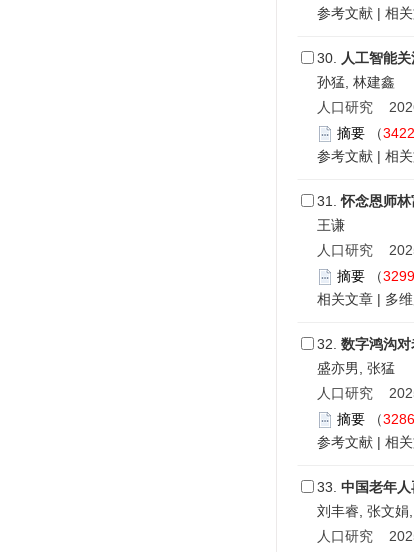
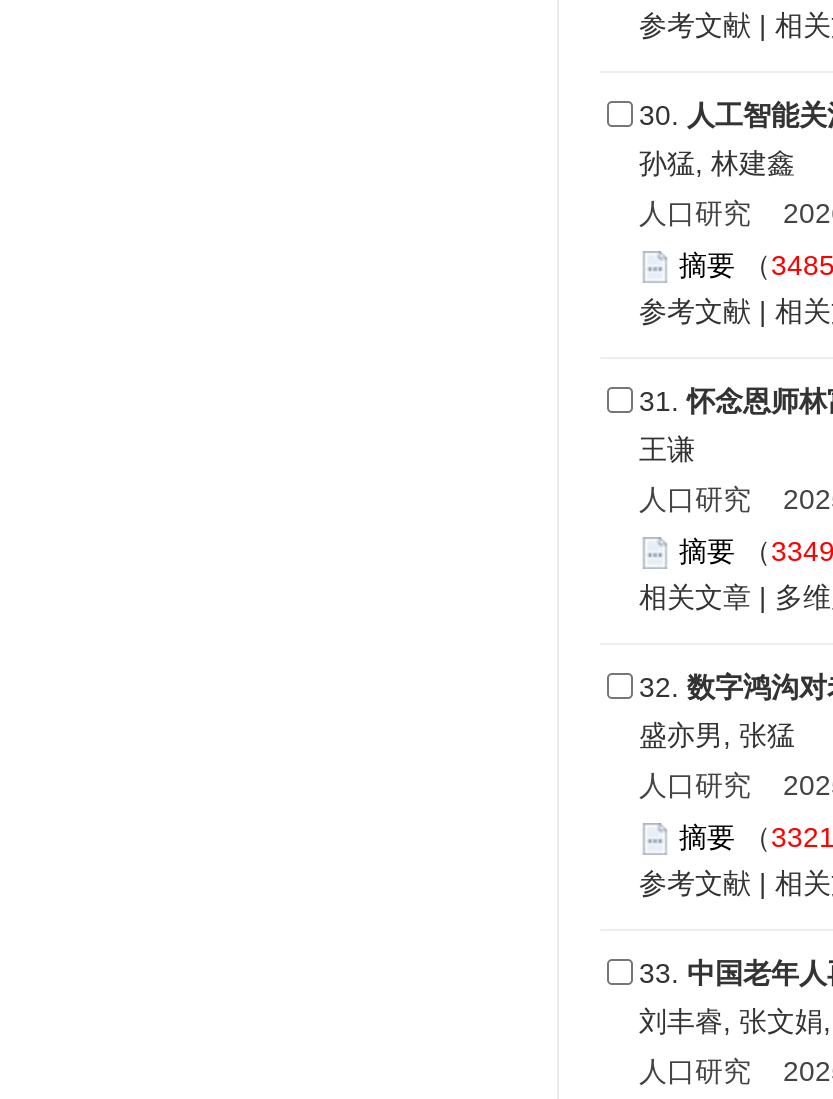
[337,125,414,141] 摘要（3422 -> [679,249,833,281] 摘要（3485
[337,268,414,284] 摘要（3299 -> [679,535,833,567] 摘要（3349
[337,411,414,427] 摘要（3286 -> [679,821,833,853] 摘要（3321

